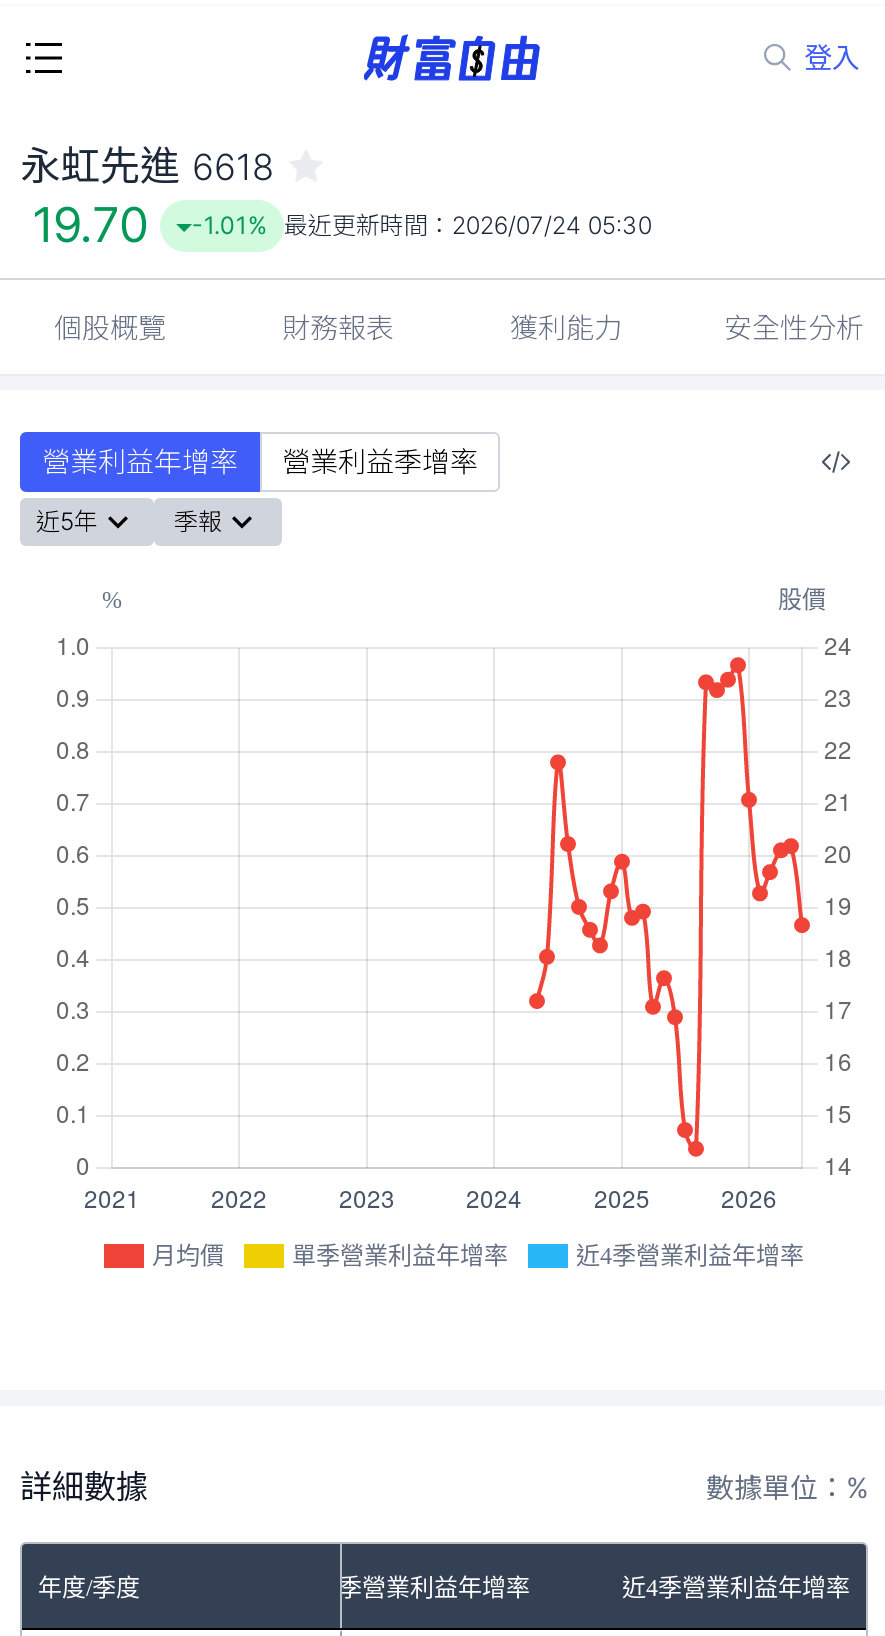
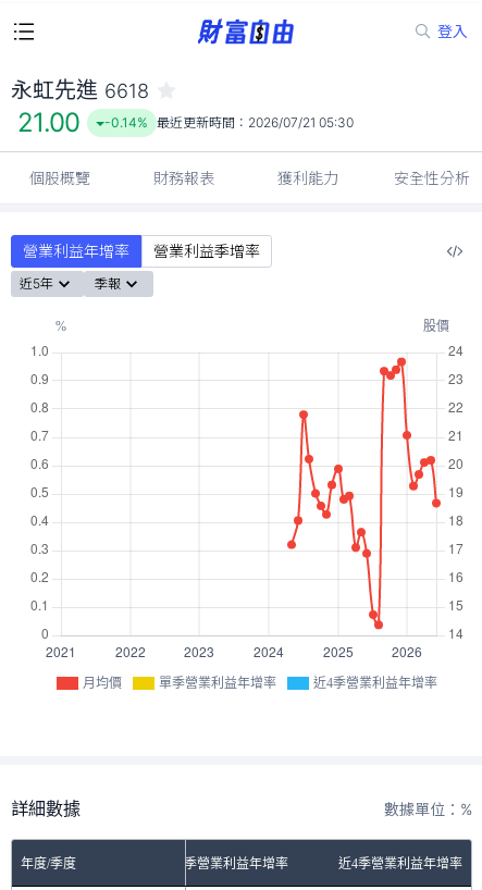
[32,196,148,254] 19.70 -> [17,107,80,138] 21.00
[192,210,652,240] -1.01% 最近更新時間：2026/07/24 05:30 -> [104,114,353,131] -0.14% 最近更新時間：2026/07/21 05:30

